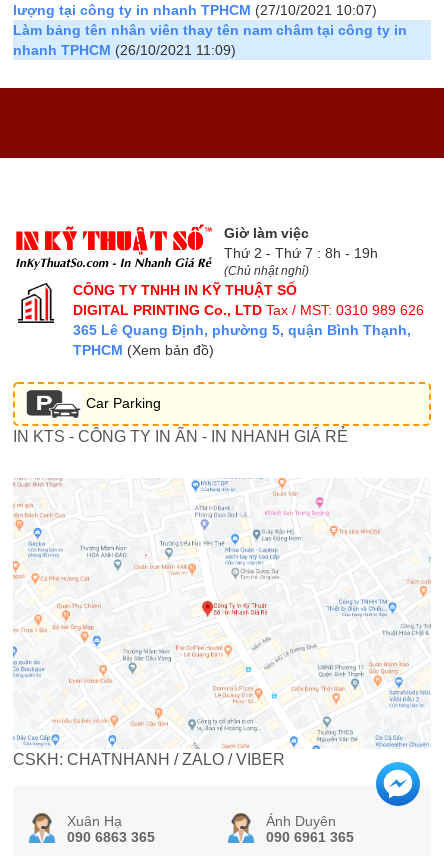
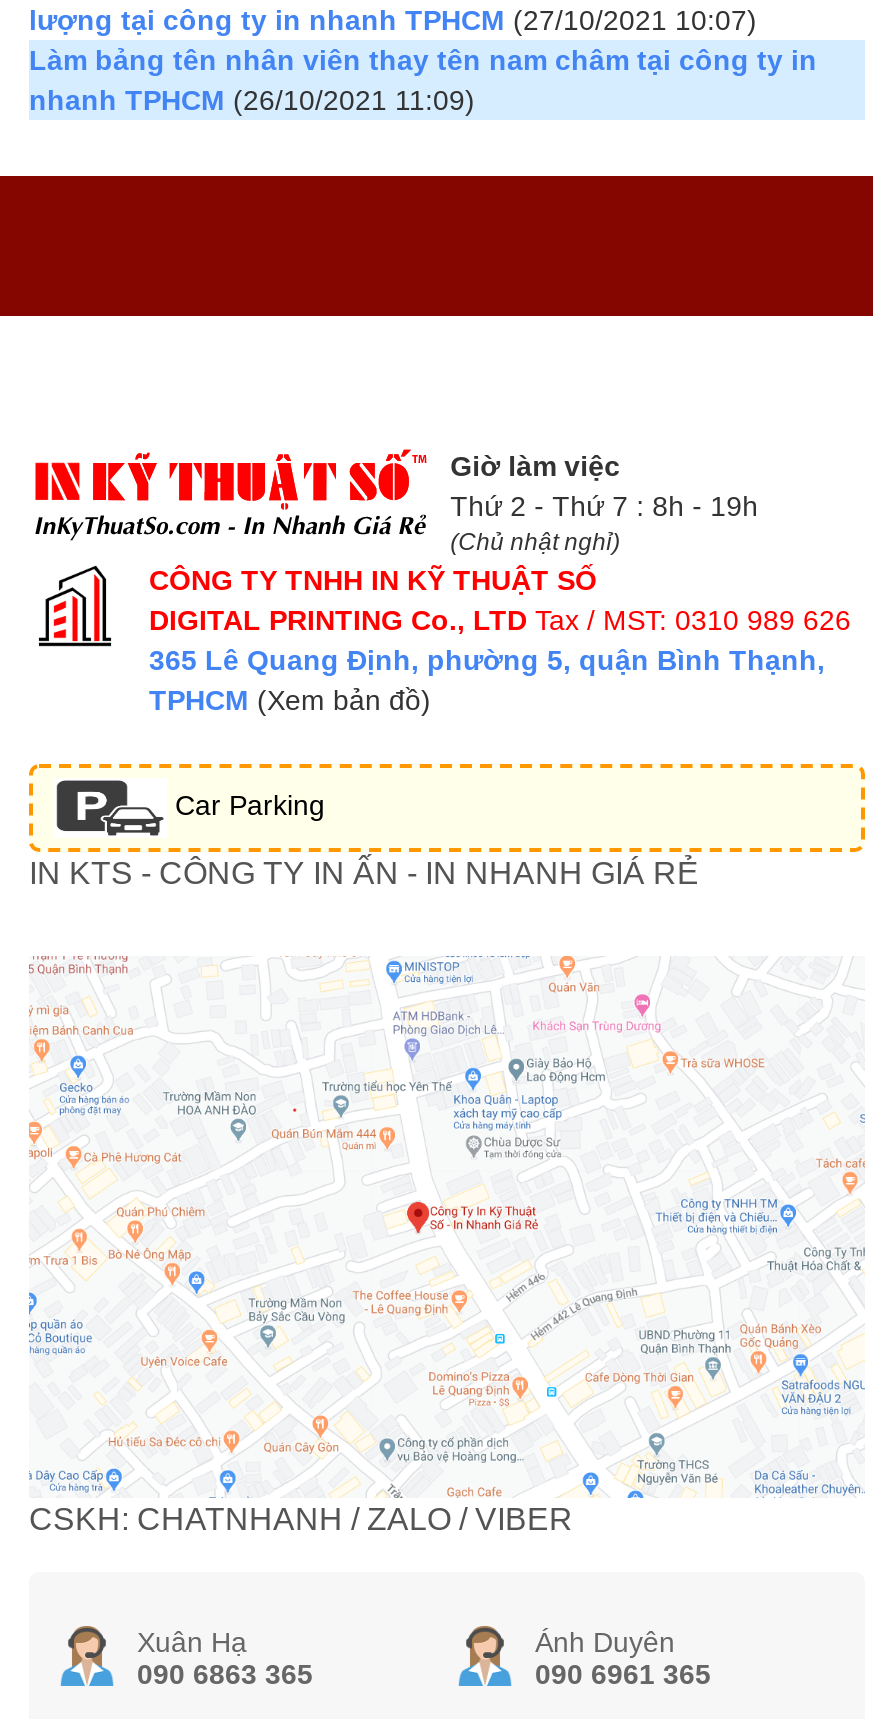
[375,761,421,807] [image] -> none

